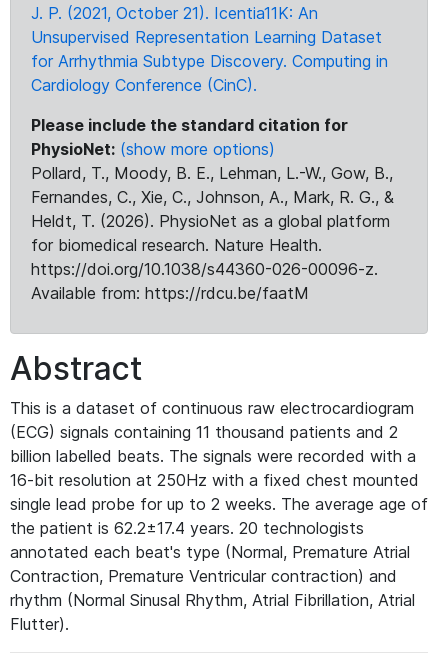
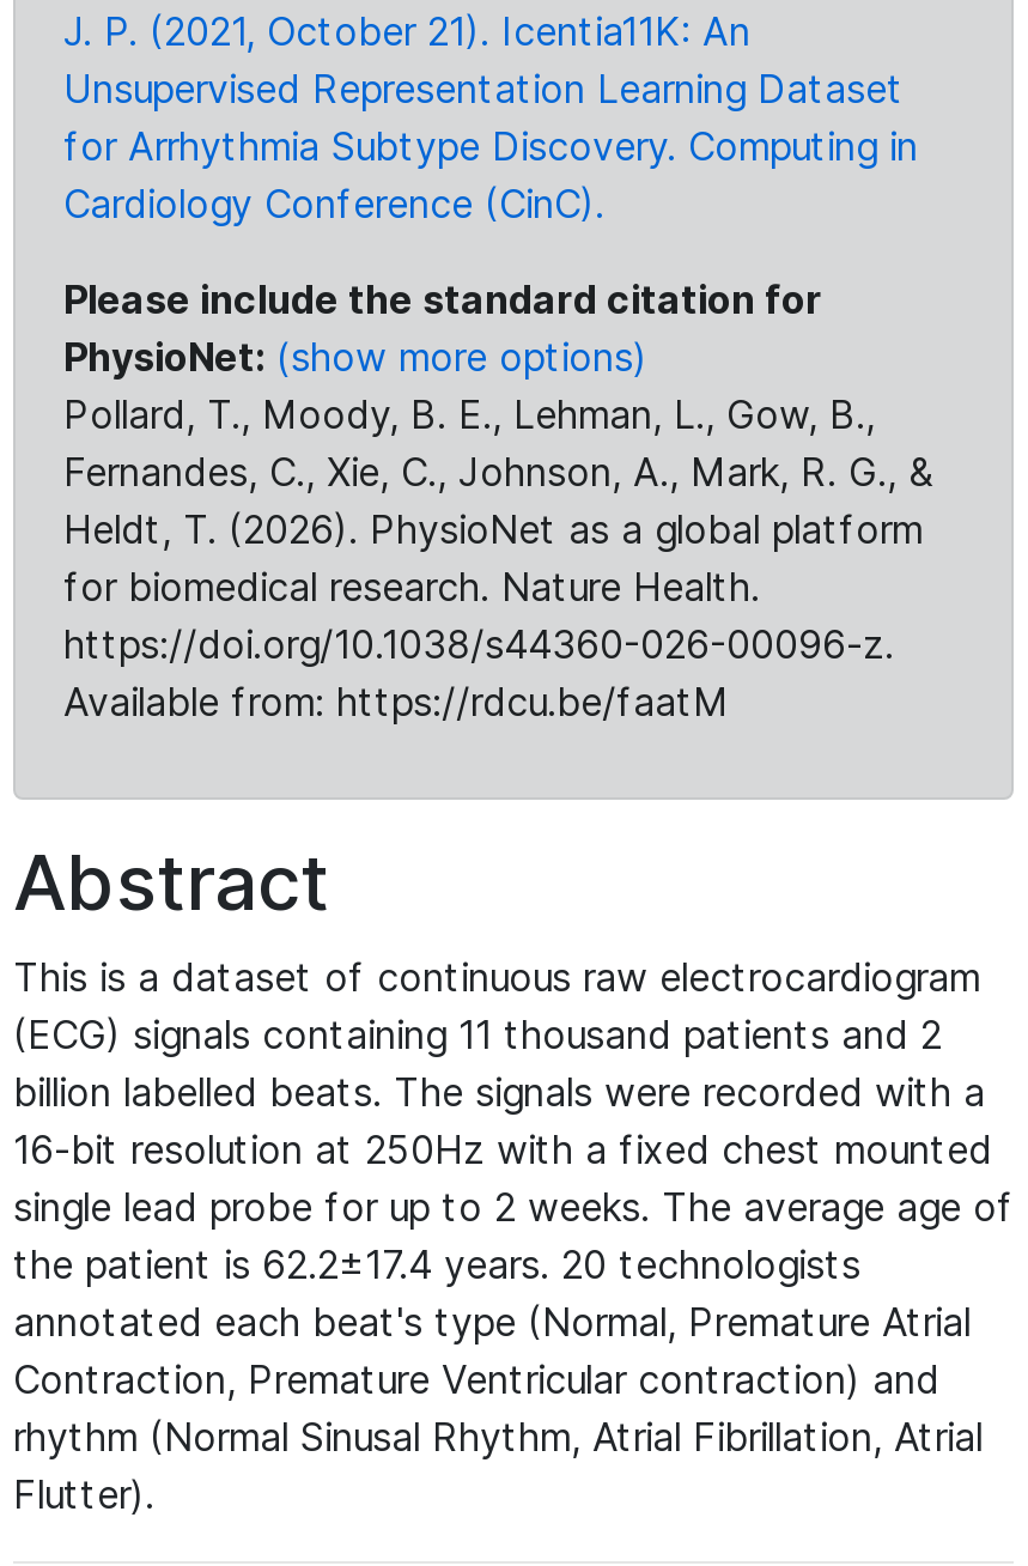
[31,163,393,183] Pollard, T., Moody, B. E., Lehman, L.-W., Gow, B., -> [63,390,875,438] Pollard, T., Moody, B. E., Lehman, L., Gow, B.,

